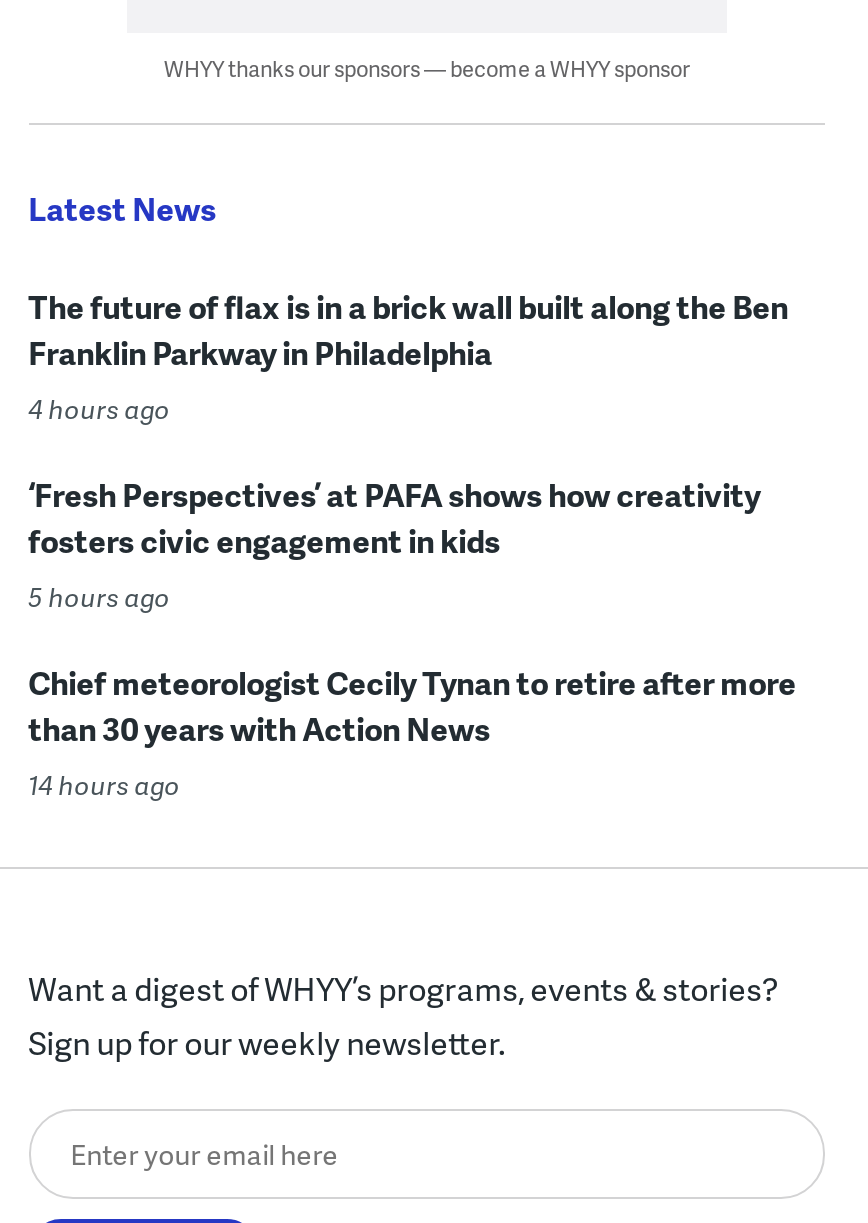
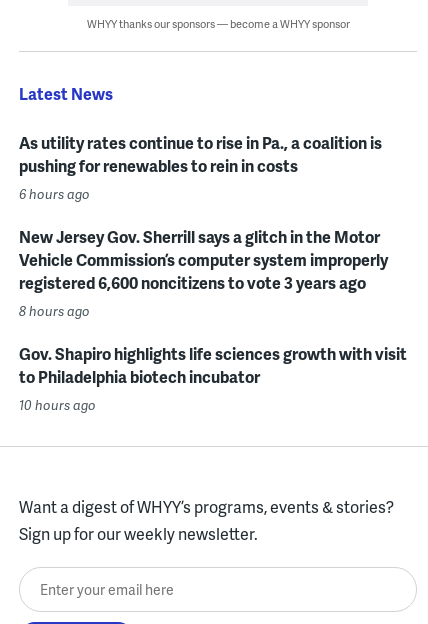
[28,284,788,428] The future of flax is in a brick wall built along the Ben | Franklin Parkway in Philadelphia | 4 hours ago -> [19,131,382,203] As utility rates continue to rise in Pa., a coalition is | pushing for renewables to rein in costs | 6 hours ago
[28,472,760,616] ‘Fresh Perspectives’ at PAFA shows how creativity | fosters civic engagement in kids | 5 hours ago -> [19,225,388,320] New Jersey Gov. Sherrill says a glitch in the Motor | Vehicle Commission’s computer system improperly | registered 6,600 noncitizens to vote 3 years ago | 8 hours ago
[28,660,796,804] Chief meteorologist Cecily Tynan to retire after more | than 30 years with Action News | 14 hours ago -> [19,342,407,414] Gov. Shapiro highlights life sciences growth with visit | to Philadelphia biotech incubator | 10 hours ago

